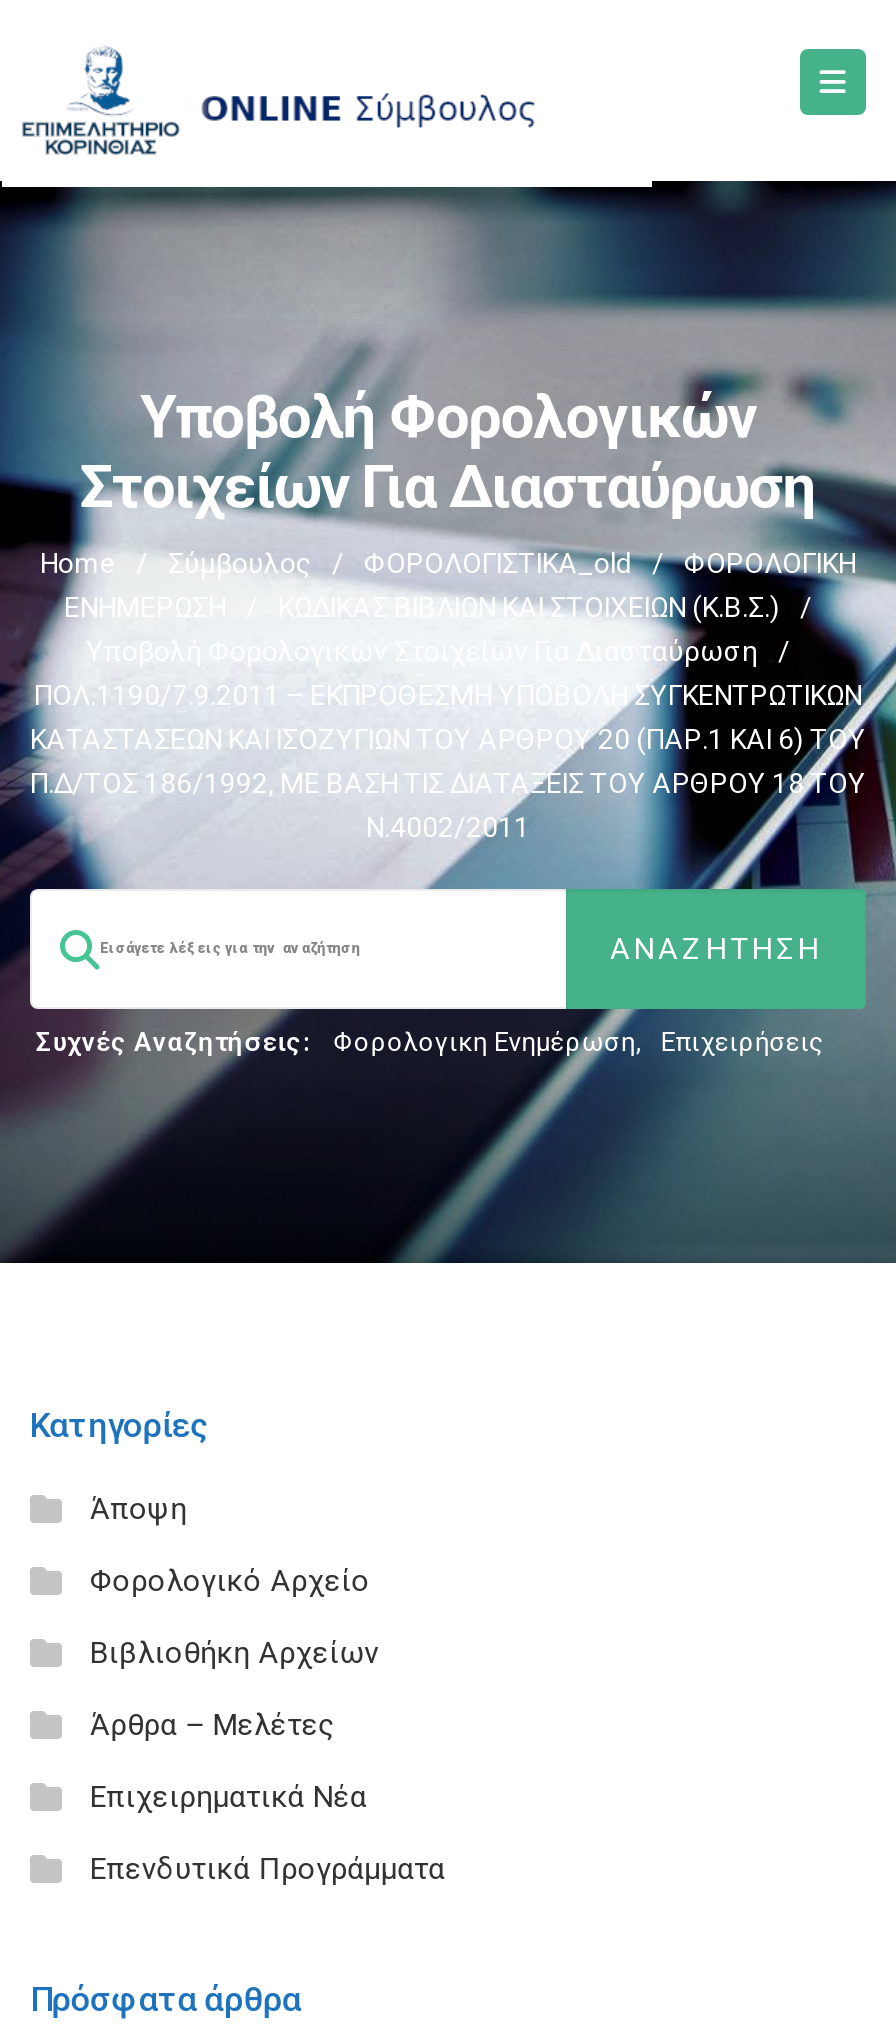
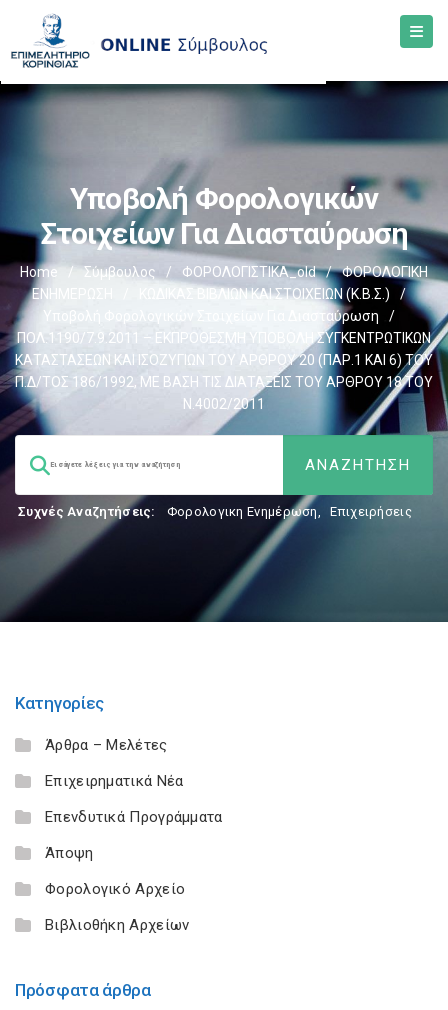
moved [90,1491,379,1671] -> [45,844,189,934]: Άποψη | Φορολογικό Αρχείο | Βιβλιοθήκη Αρχείων
moved [90,1707,445,1887] -> [45,736,223,826]: Άρθρα – Μελέτες | Επιχειρηματικά Νέα | Επενδυτικά Προγράμματα

